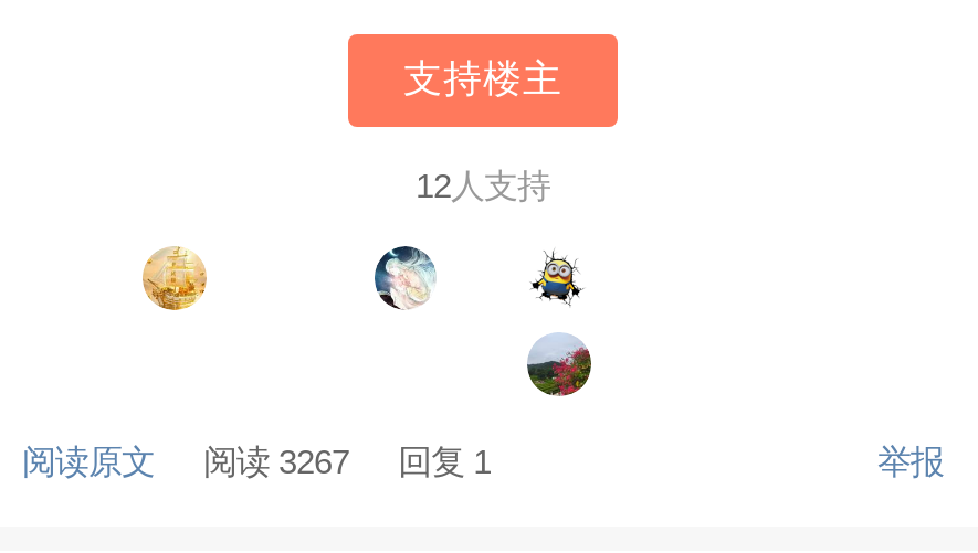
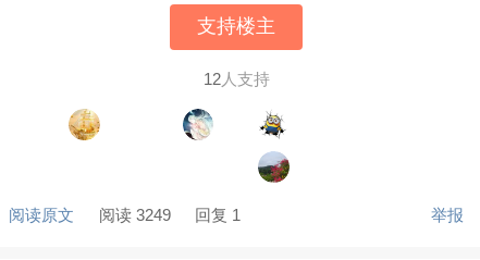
[22,444,491,481] 阅读原文 阅读 3267 回复 1 -> [9,206,240,225] 阅读原文 阅读 3249 回复 1

